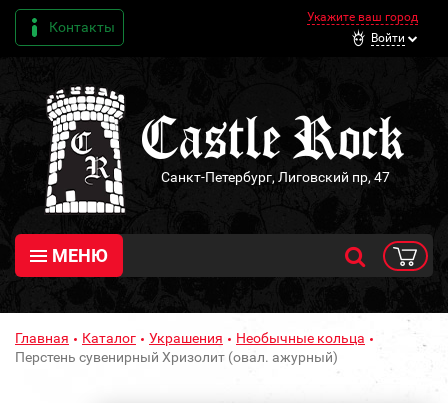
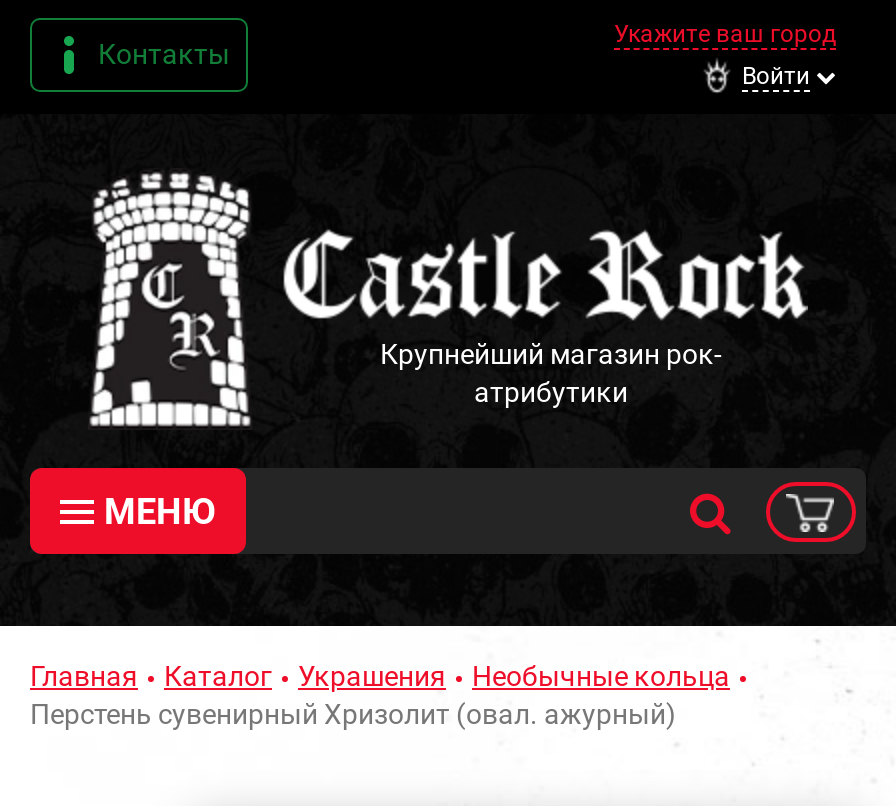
[161,169,390,185] Санкт-Петербург, Лиговский пр, 47 -> [380,338,722,408] Крупнейший магазин рок- | атрибутики

